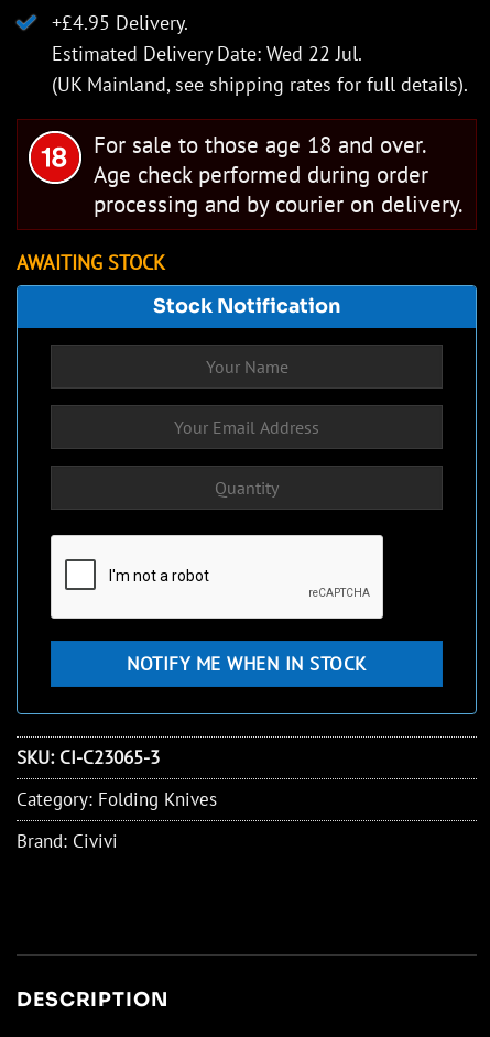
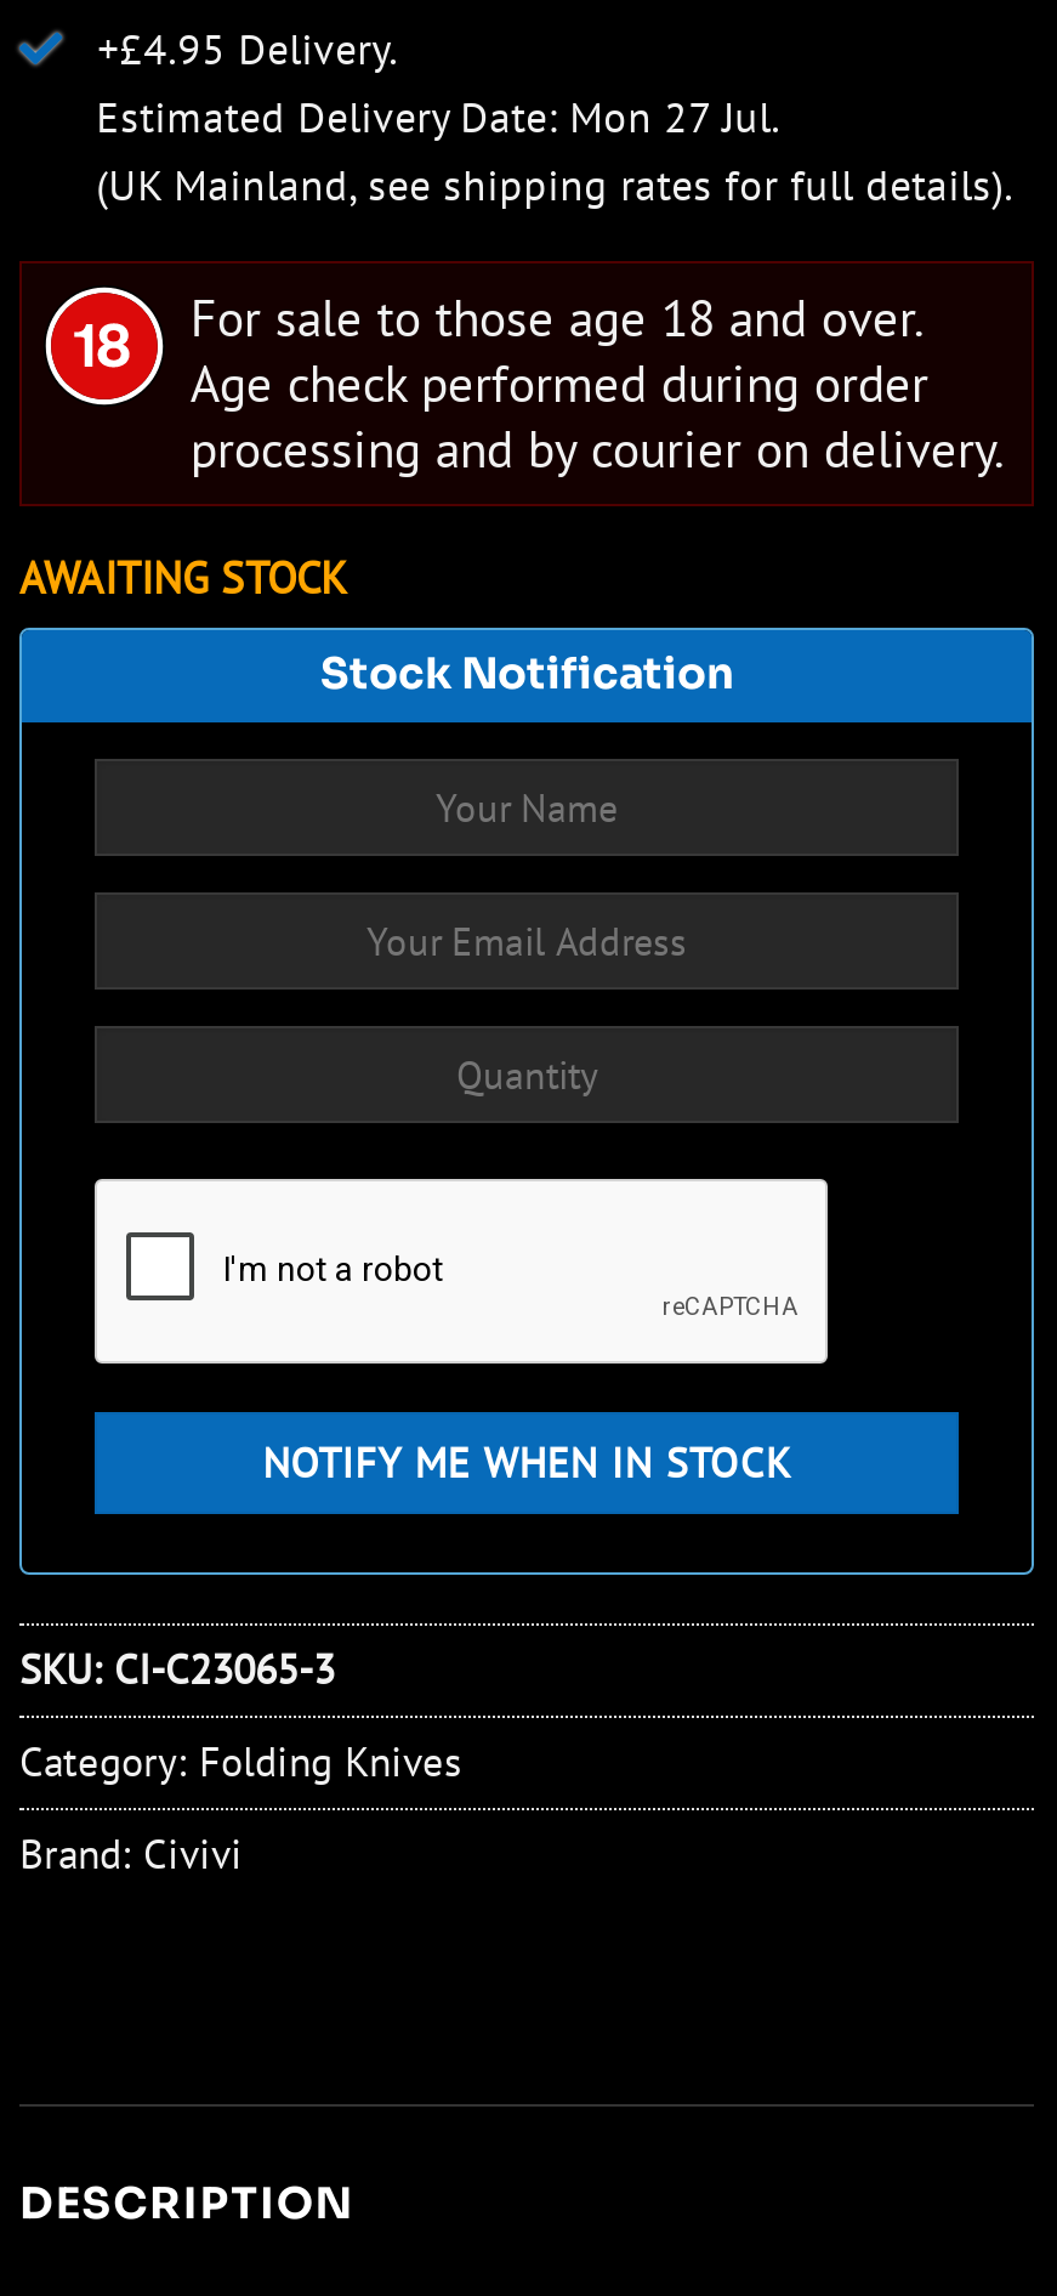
[51,41,362,66] Estimated Delivery Date: Wed 22 Jul. -> [96,88,781,144] Estimated Delivery Date: Mon 27 Jul.

